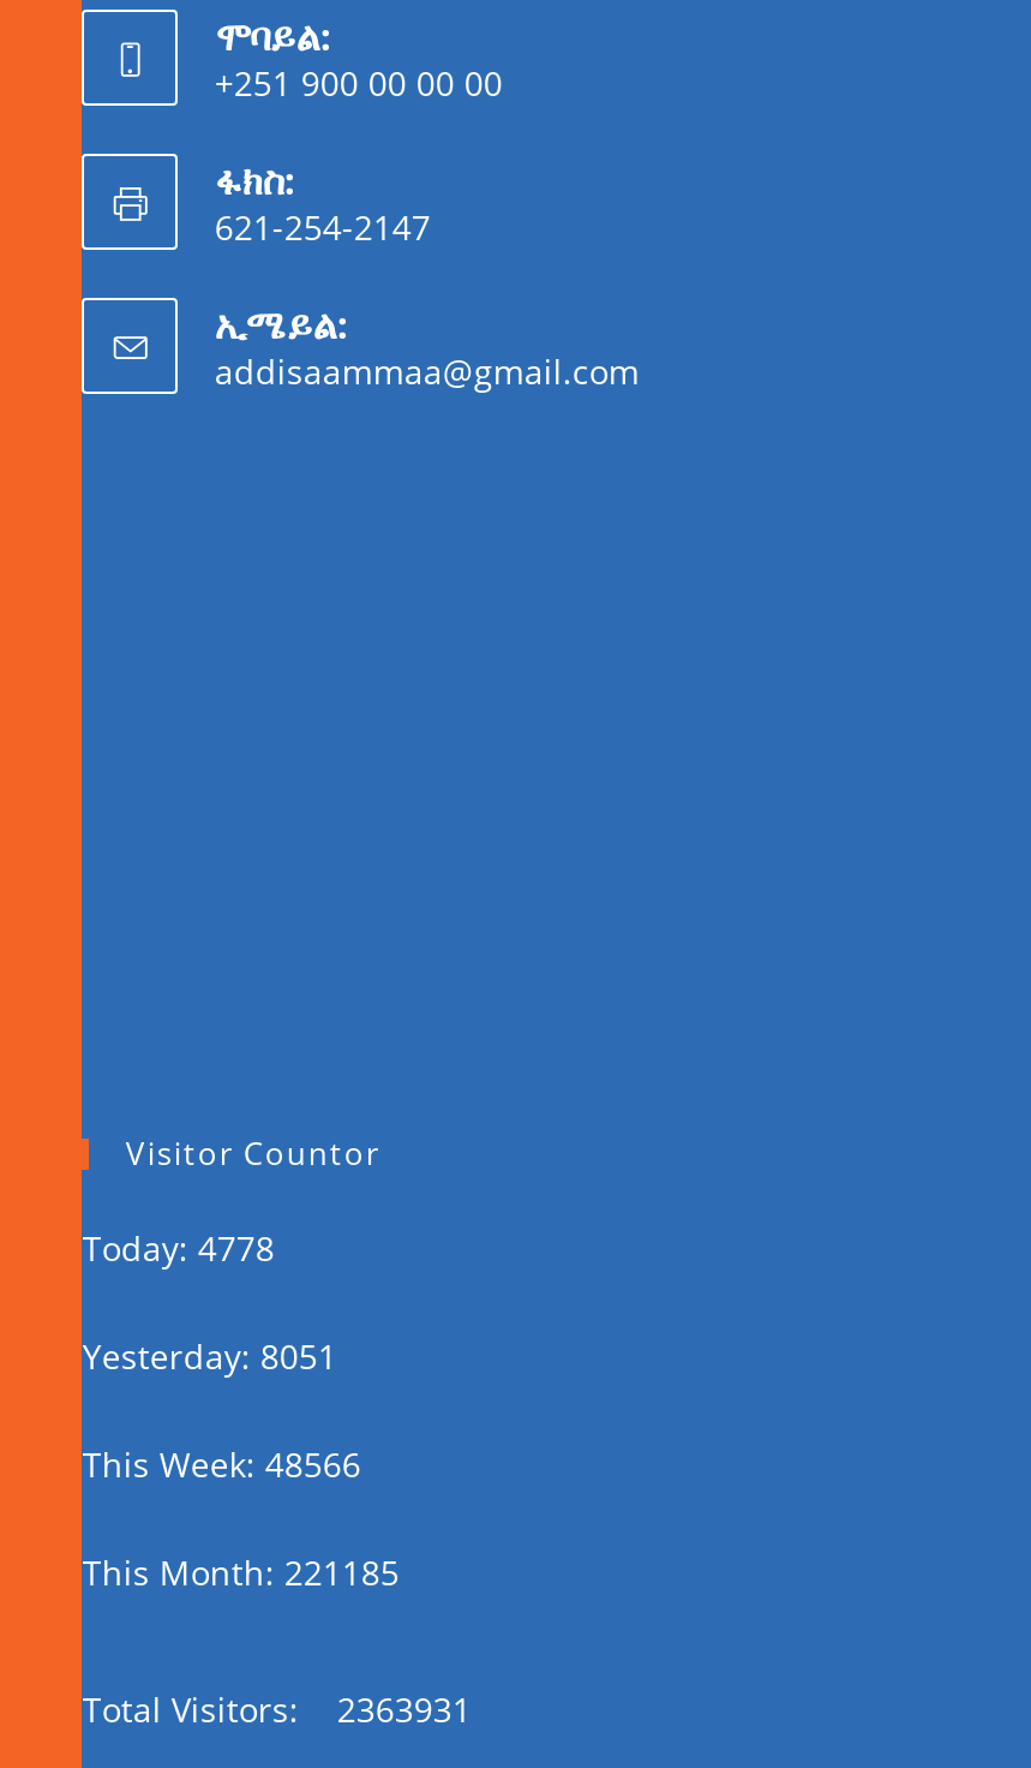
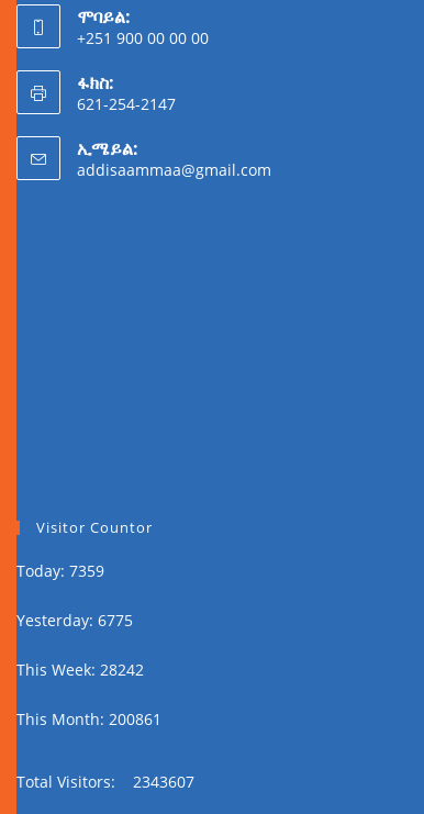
[83,1224,275,1270] Today: 4778 -> [17,560,105,581] Today: 7359
[83,1332,337,1378] Yesterday: 8051 -> [17,609,133,630] Yesterday: 6775
[83,1440,361,1486] This Week: 48566 -> [17,659,144,680] This Week: 28242
[83,1548,399,1594] This Month: 221185 -> [17,708,162,729] This Month: 200861
[83,1685,471,1731] Total Visitors: 2363931 -> [17,771,195,792] Total Visitors: 2343607

